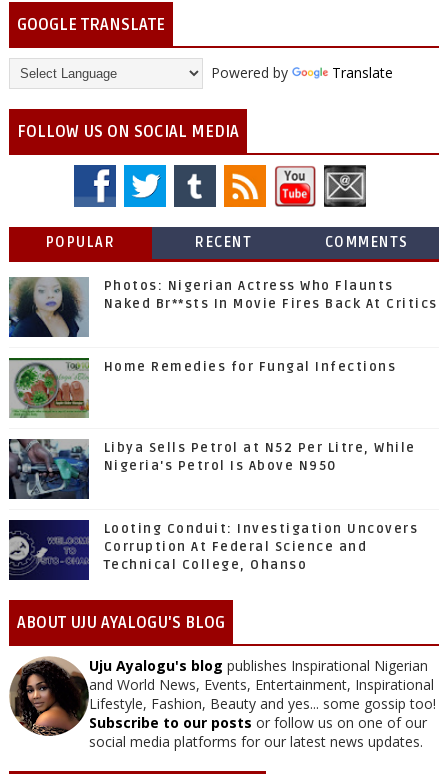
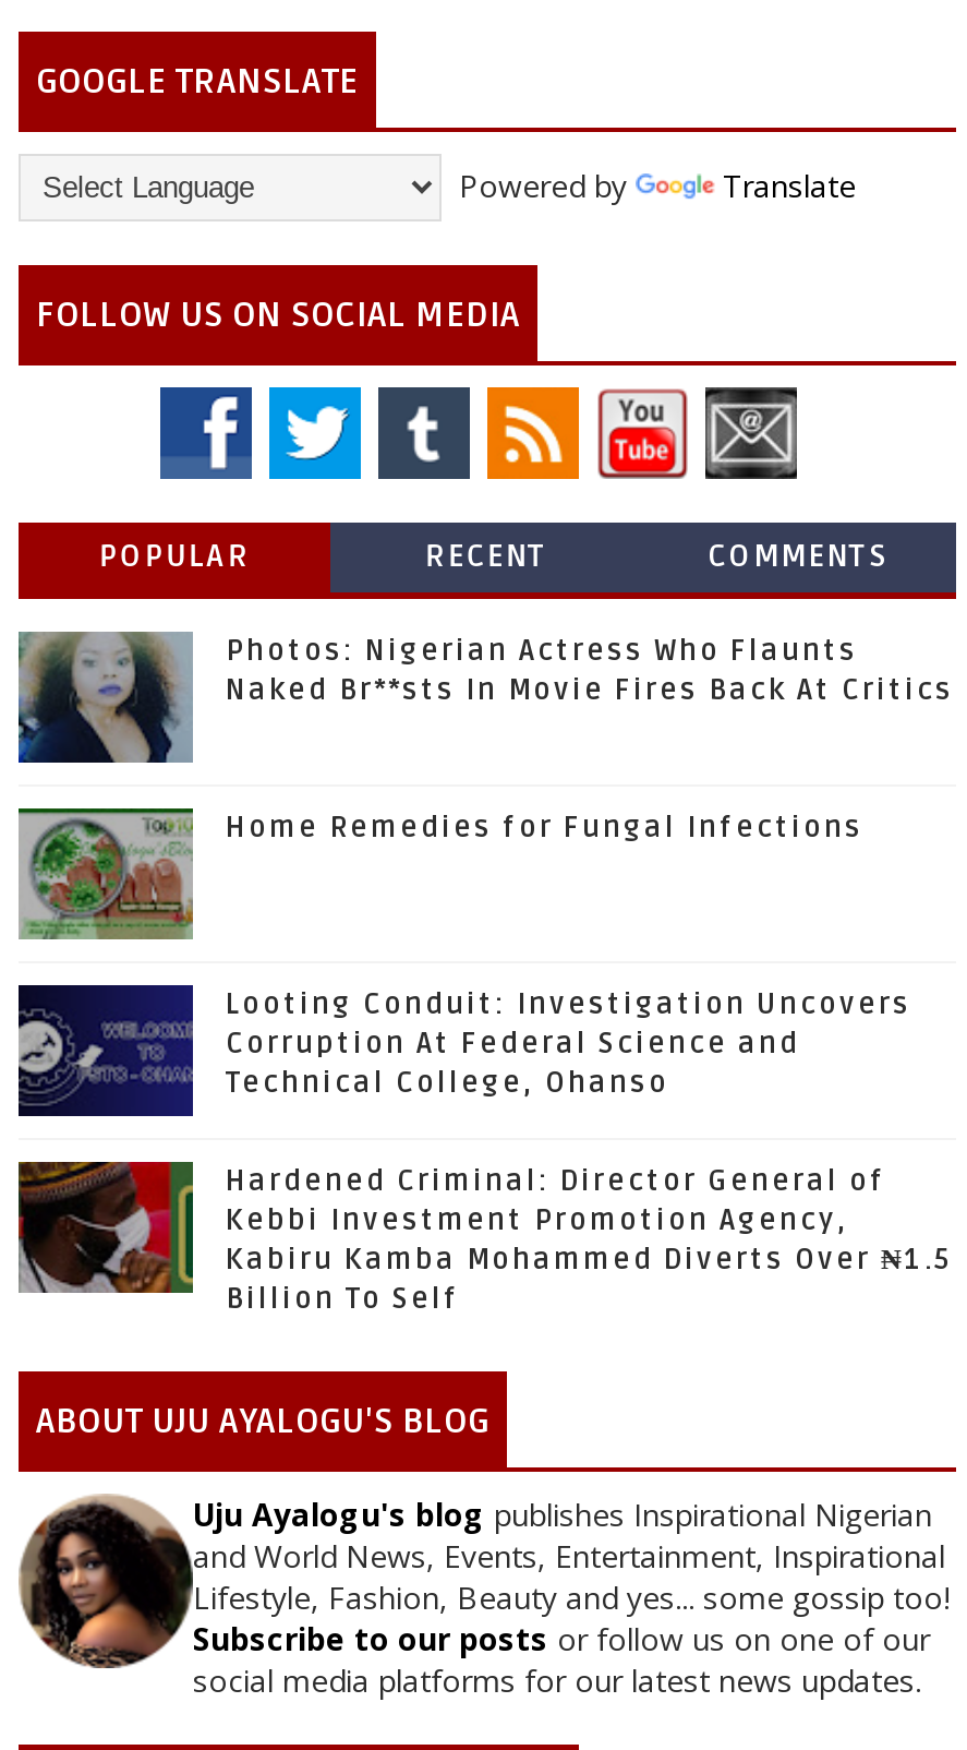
[9,439,416,499] [image] | Libya Sells Petrol at N52 Per Litre, While | Nigeria's Petrol Is Above N950 -> none
moved [7,521,418,579] -> [14,987,911,1114]: [image] | Looting Conduit: Investigation Uncovers | Corruption At Federal Science and | Technical College, Ohanso
none -> [19,1160,953,1328] [image] | Hardened Criminal: Director General of | Kebbi Investment Promotion Agency, | Kabiru Kamba Mohammed Diverts Over ₦1.5 | Billion To Self

